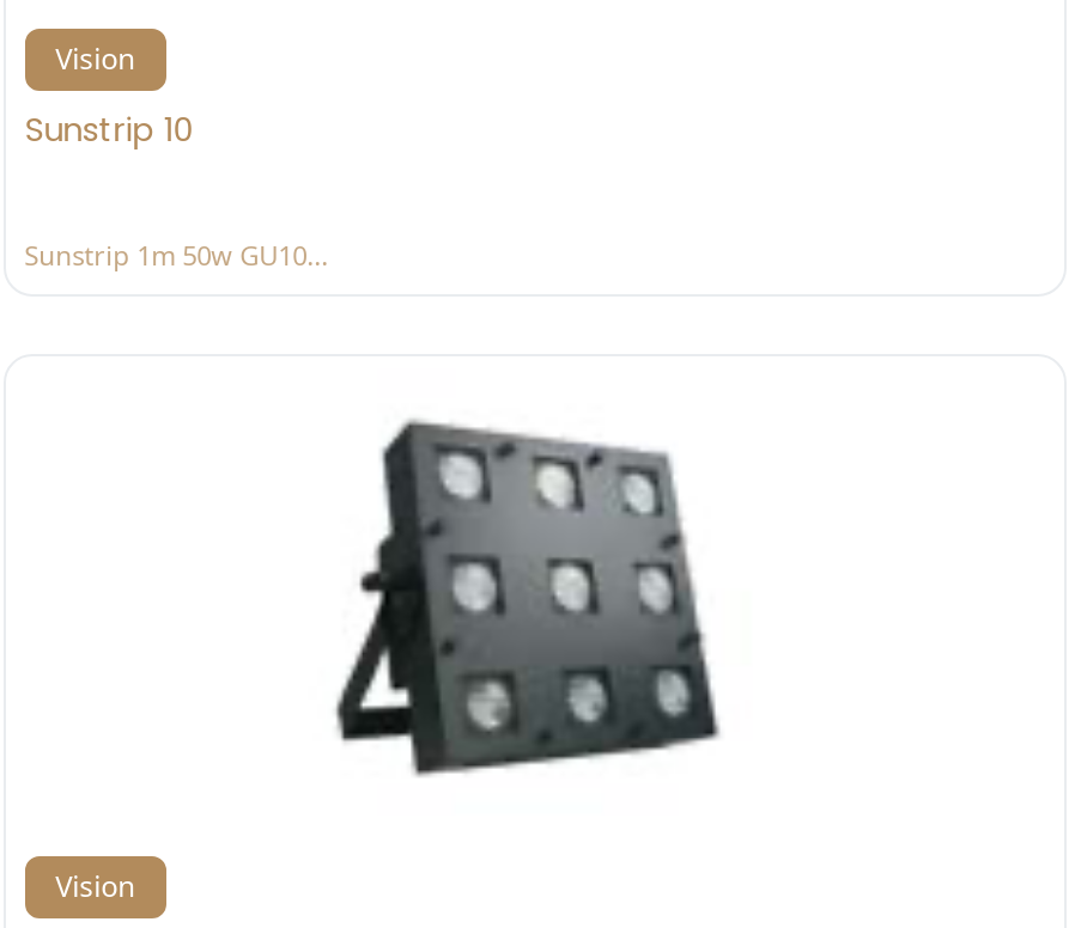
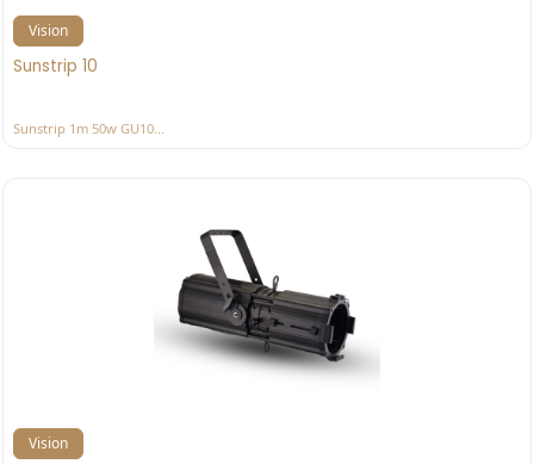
[327,419,746,777] [image] -> [162,211,373,388] [image]

